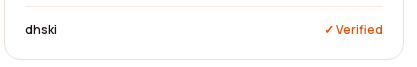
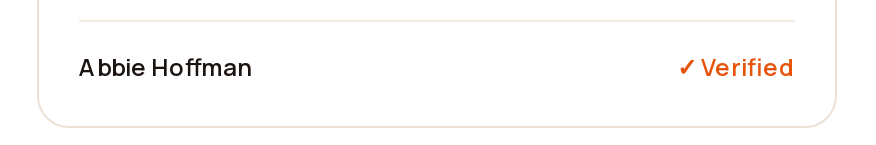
[25,21,57,38] dhski -> [79,50,253,84] Abbie Hoffman

